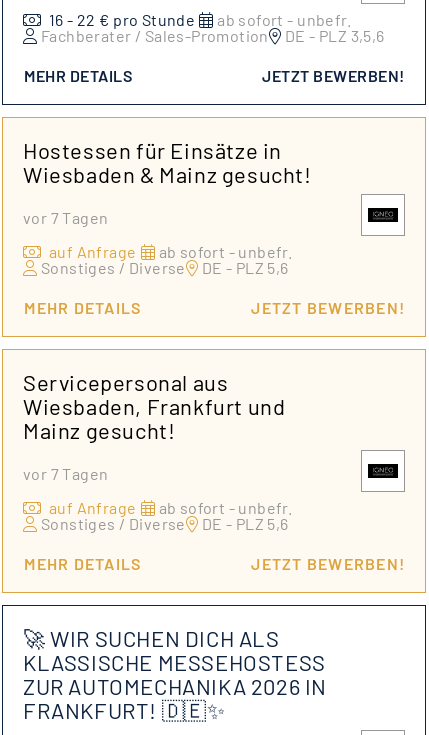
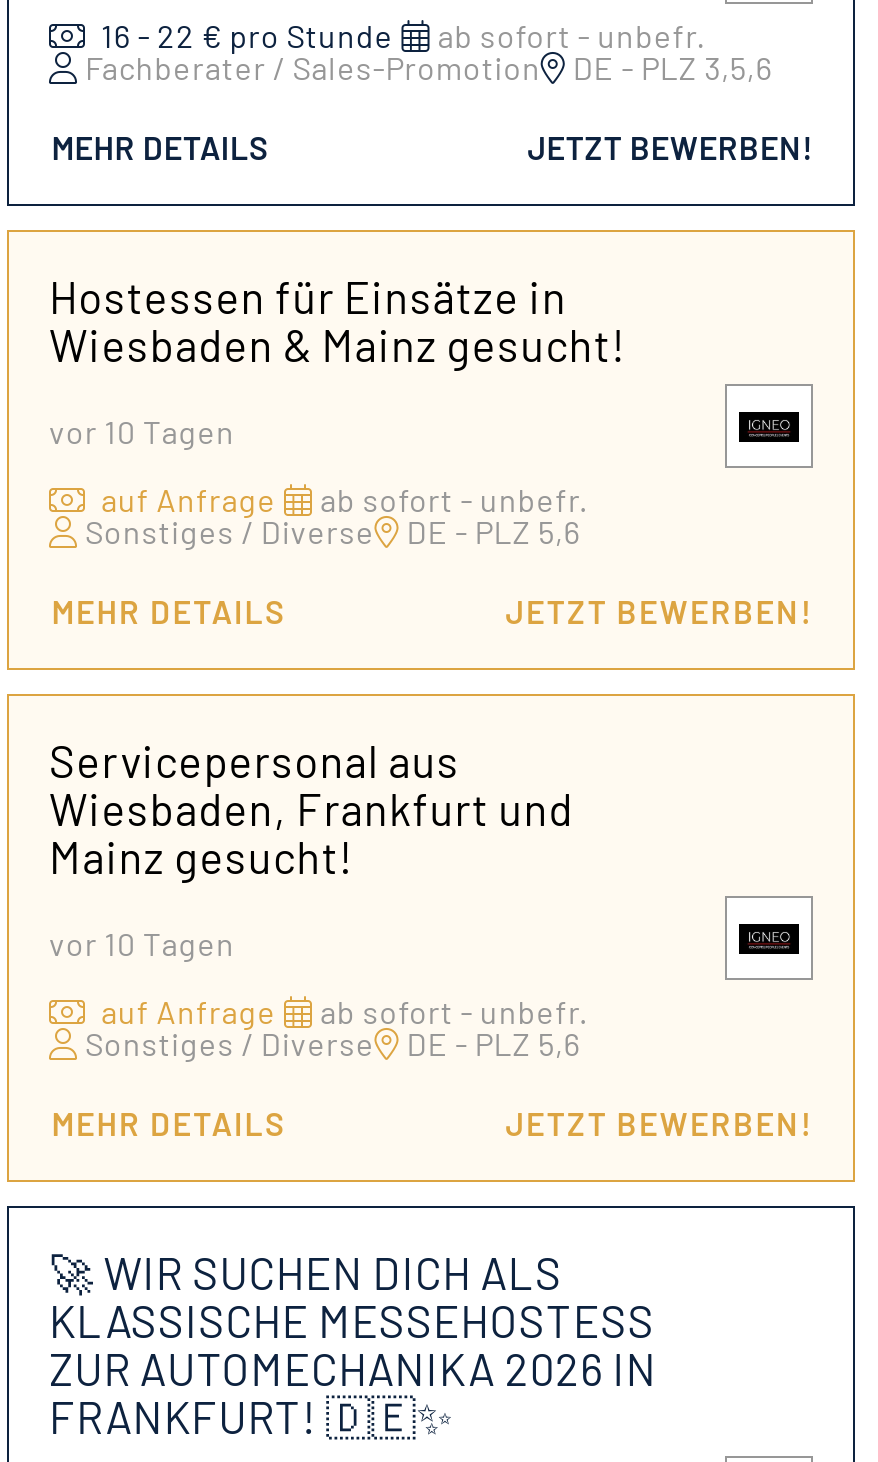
[23,207,108,226] vor 7 Tagen -> [49,411,235,449] vor 10 Tagen
[23,463,108,482] vor 7 Tagen -> [49,923,235,961] vor 10 Tagen

